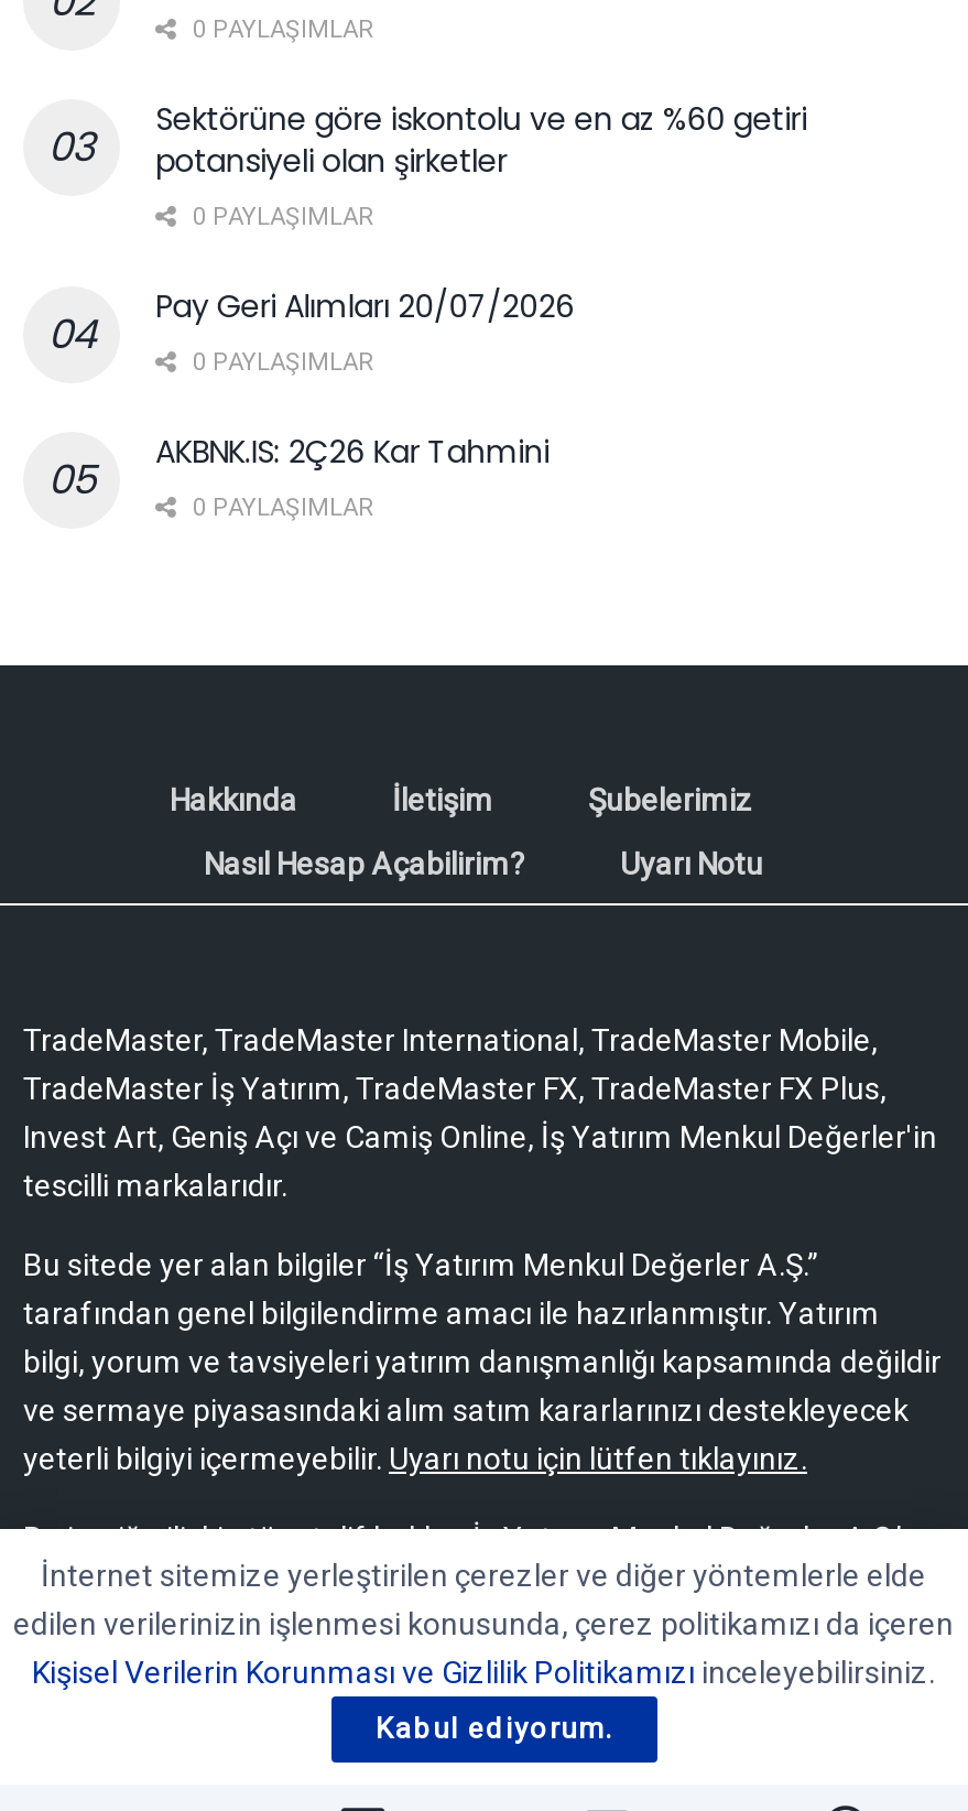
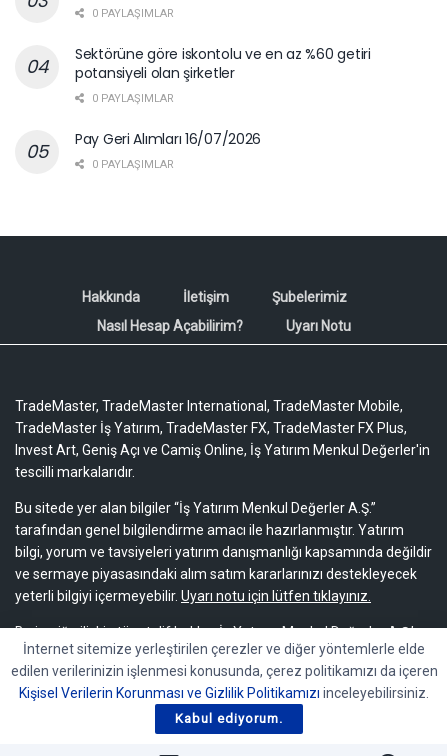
[155,284,574,473] Pay Geri Alımları 20/07/2026 | 0 PAYLAŞIMLAR | AKBNK.IS: 2Ç26 Kar Tahmini -> [75,129,261,149] Pay Geri Alımları 16/07/2026

